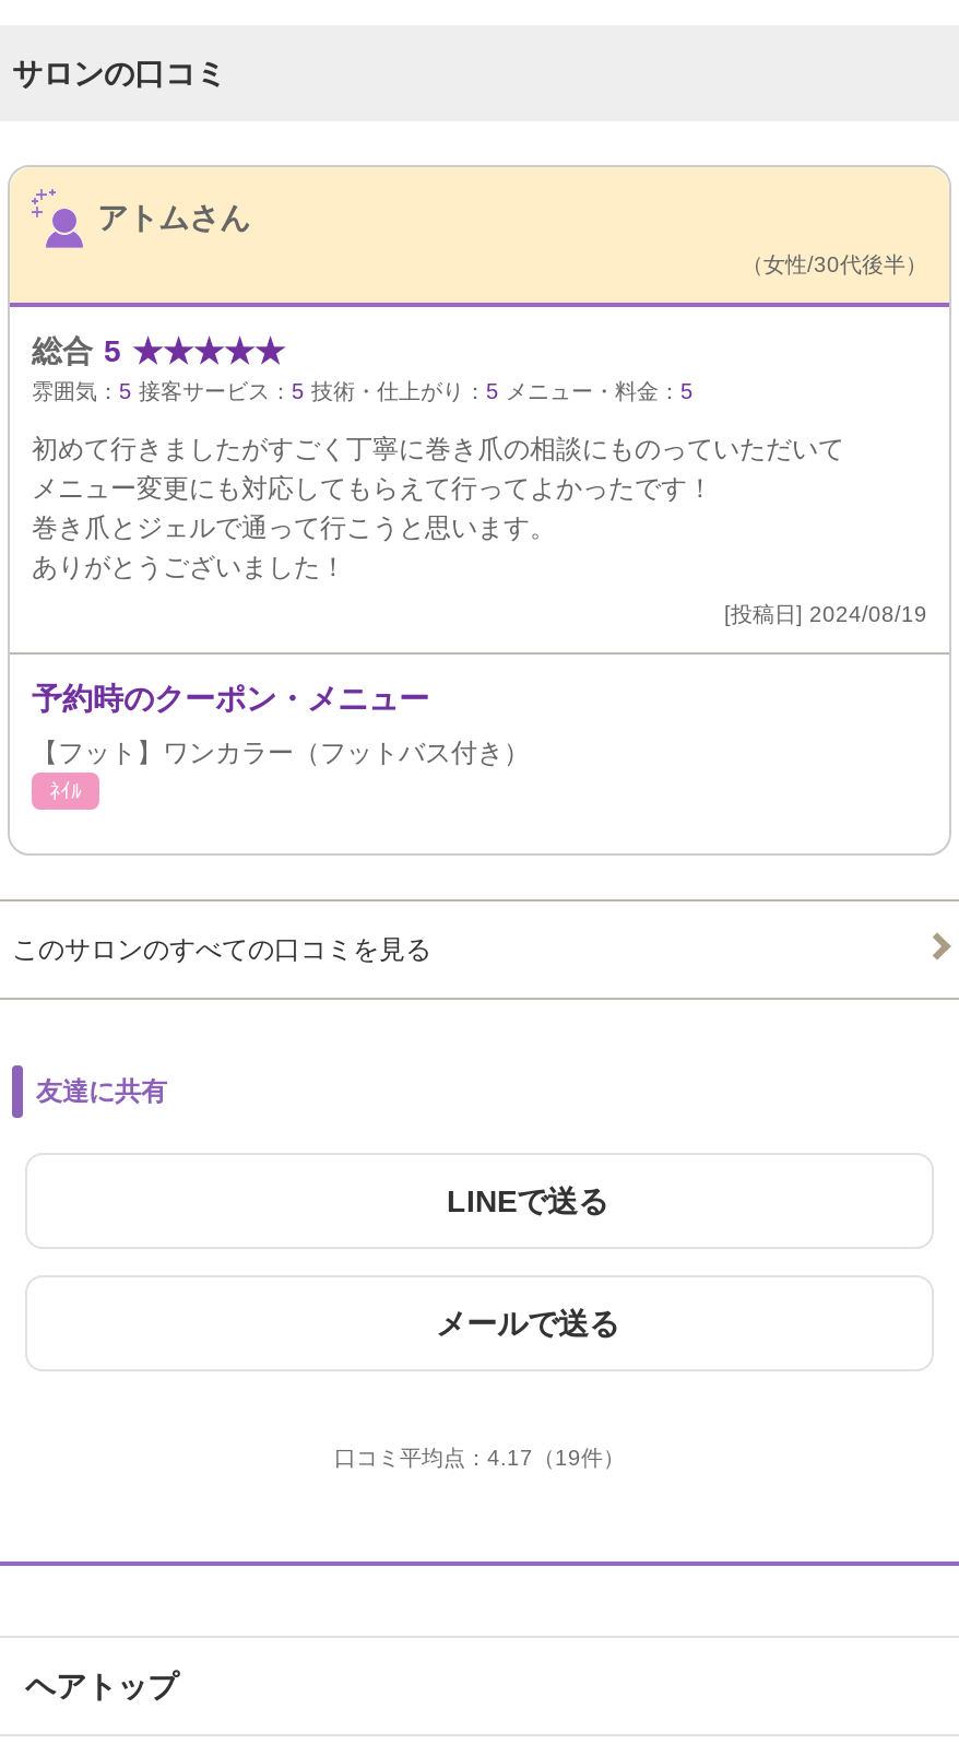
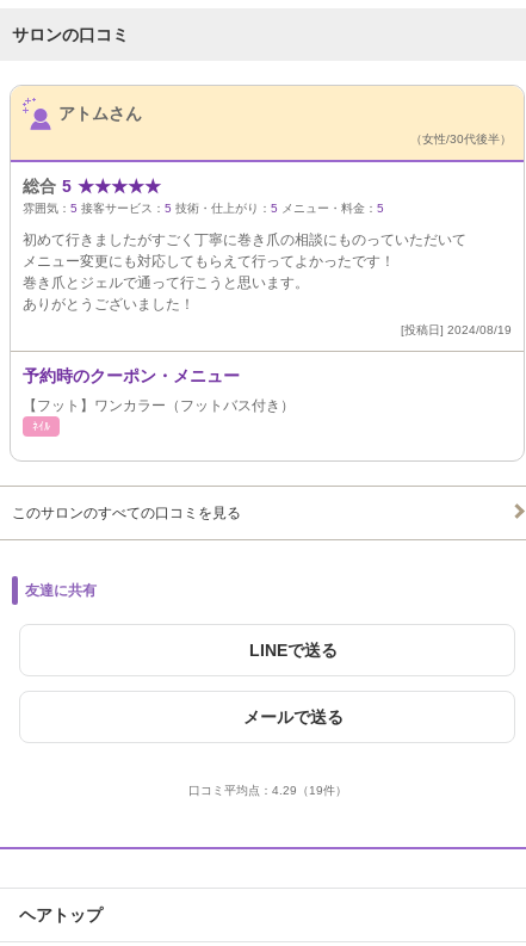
[334,1446,625,1470] 口コミ平均点：4.17（19件） -> [188,784,346,797] 口コミ平均点：4.29（19件）

